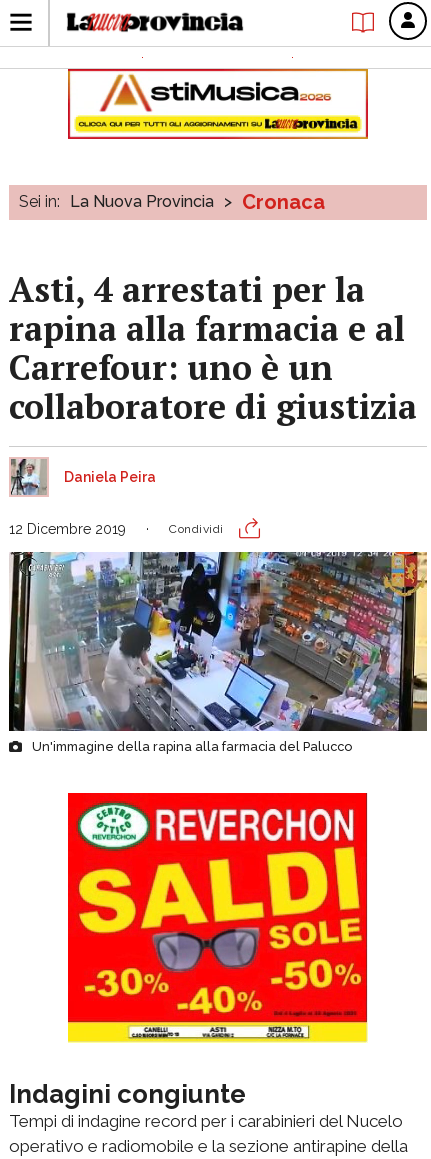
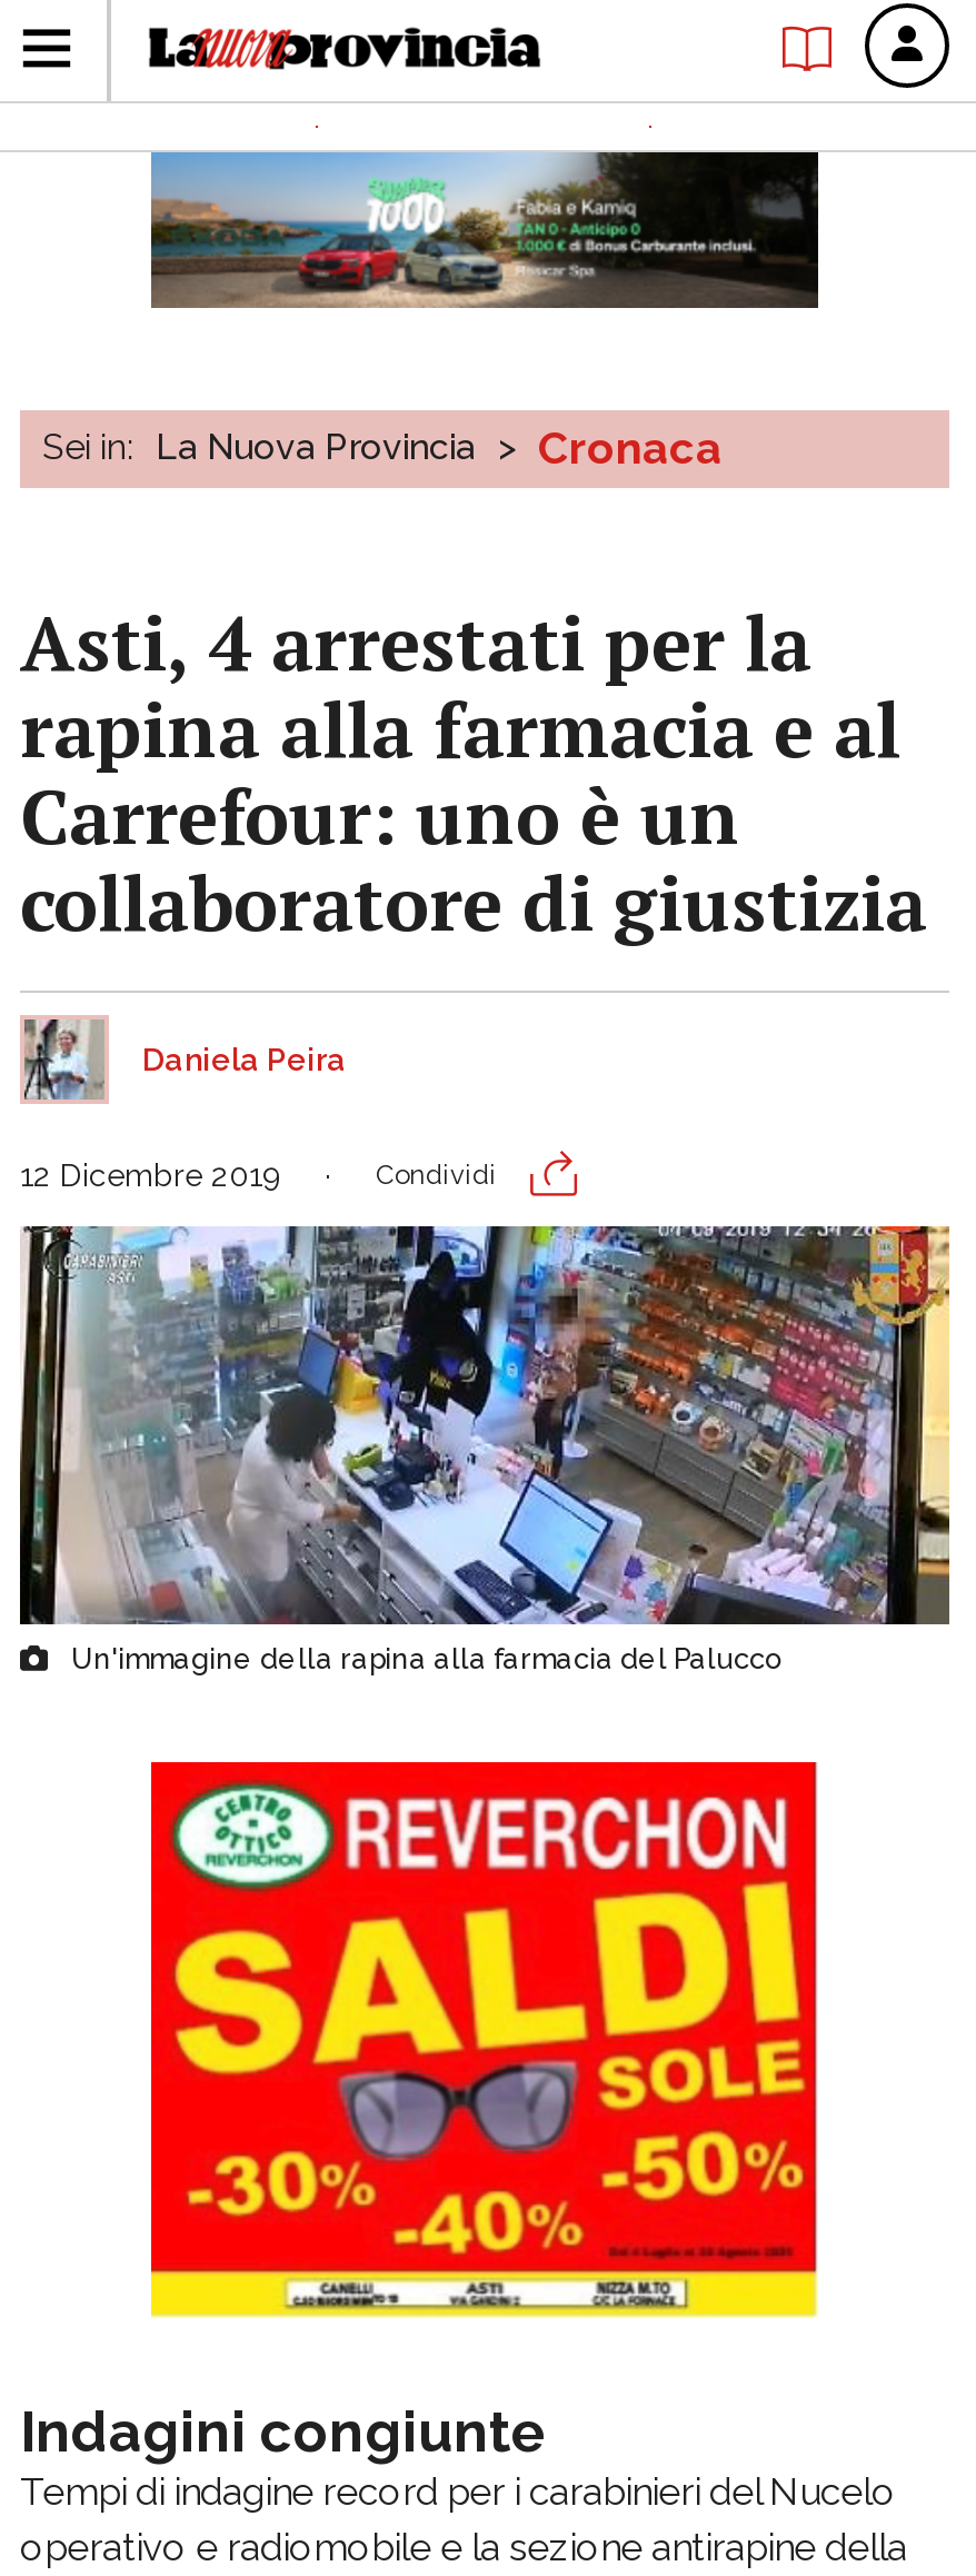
[67,68,369,140] [image] -> [149,150,820,310] [image]

